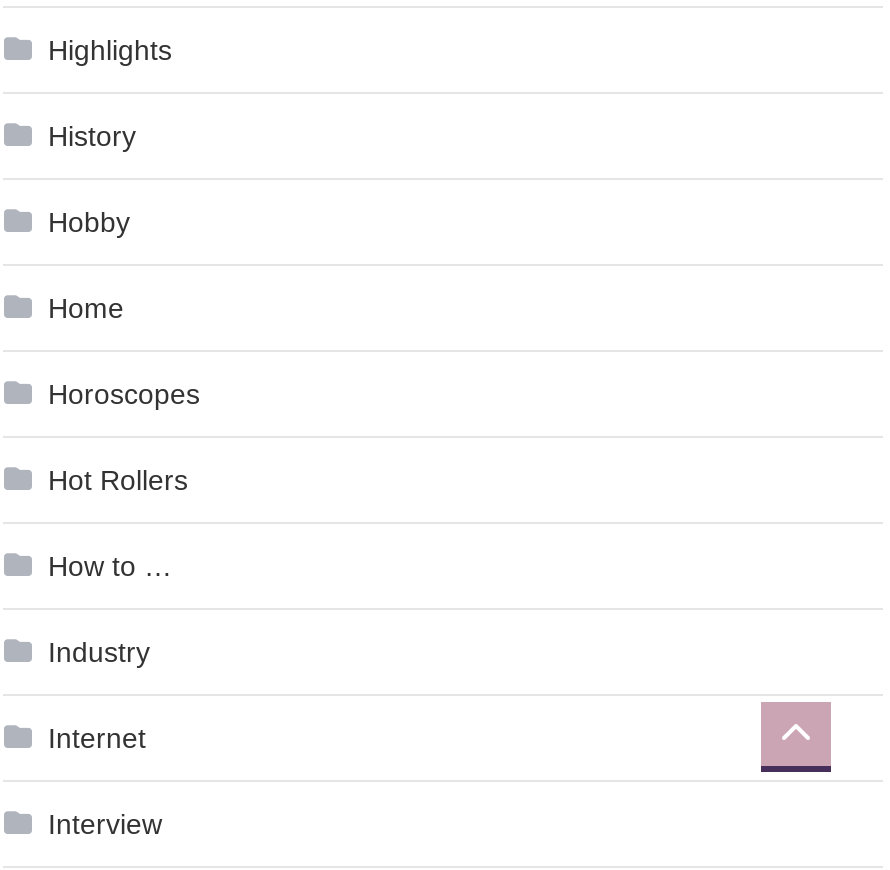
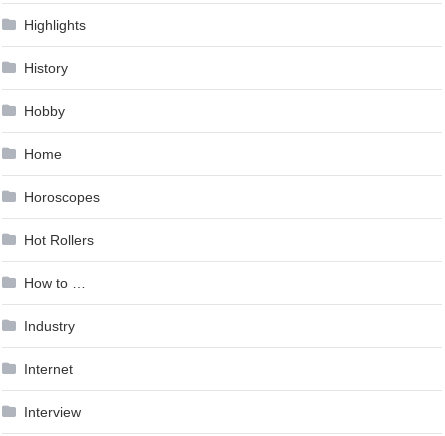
[757,700,835,776] [image] -> none

